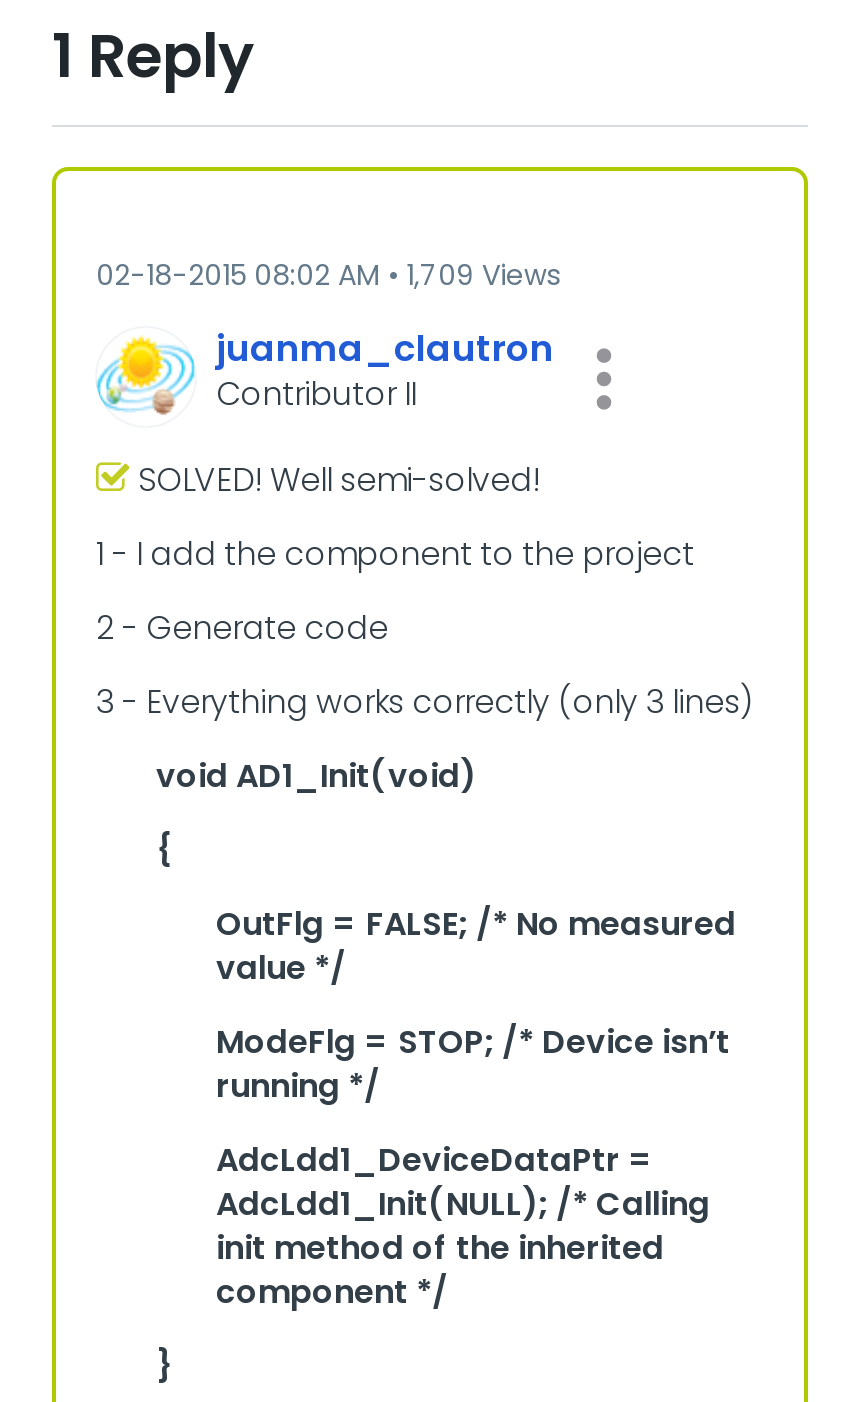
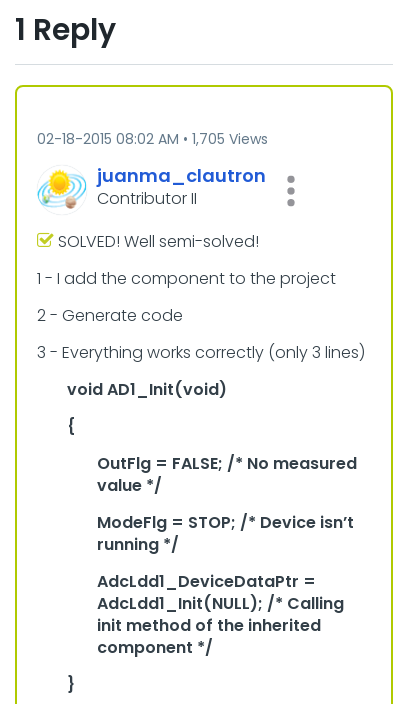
[96,255,560,295] 02-18-2015 08:02 AM 1,709 Views -> [37,129,268,149] 02-18-2015 08:02 AM 1,705 Views

